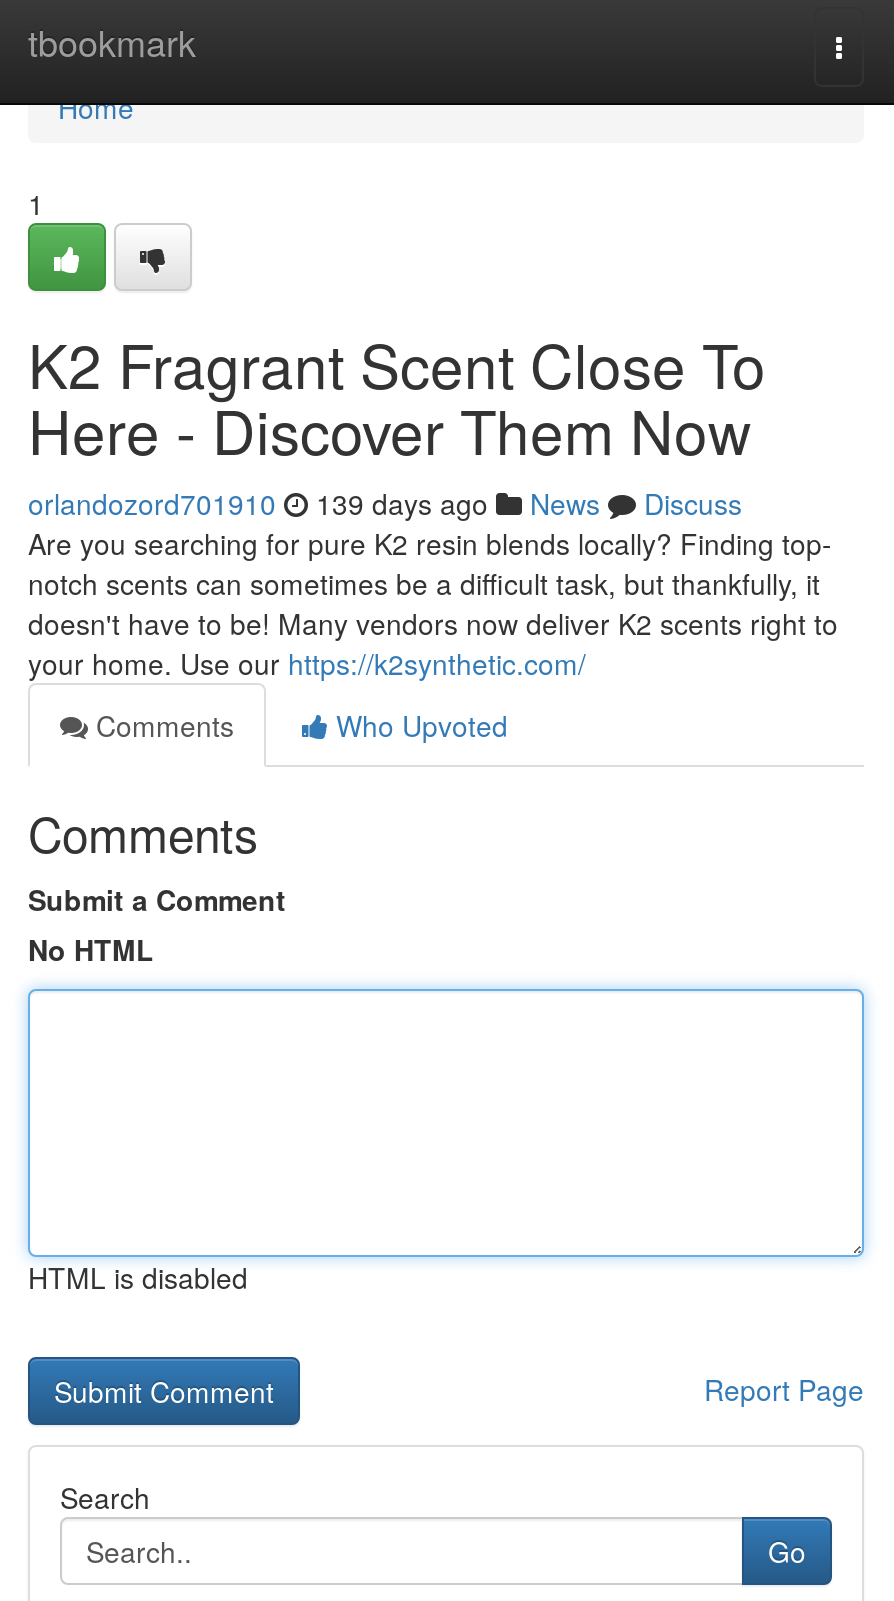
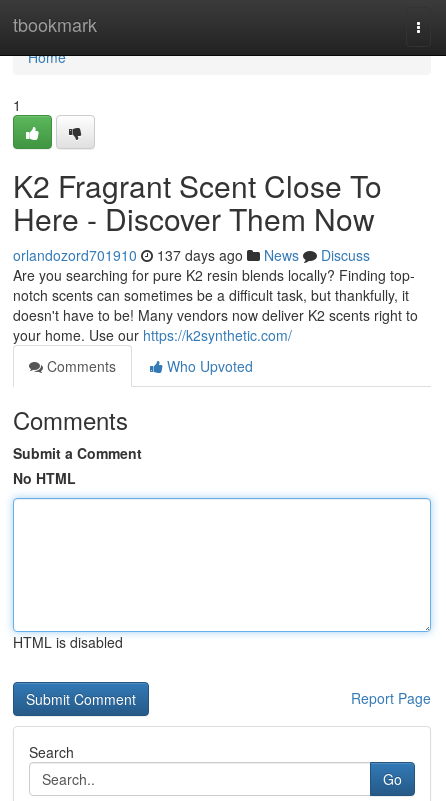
[28,483,742,523] orlandozord701910 139 days ago News Discuss -> [13,245,370,265] orlandozord701910 137 days ago News Discuss

